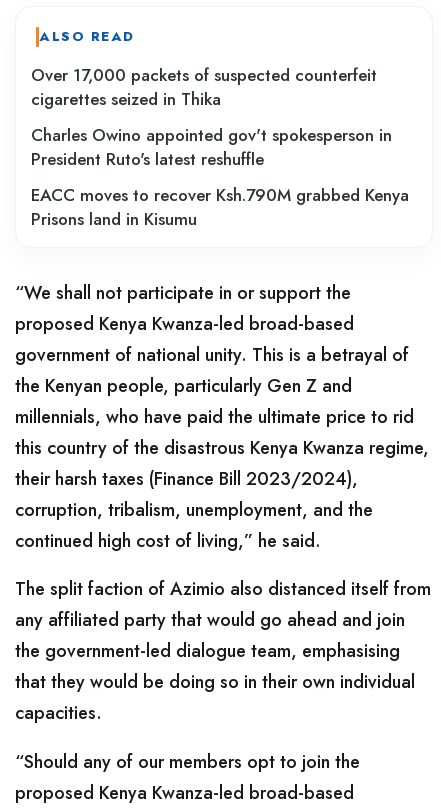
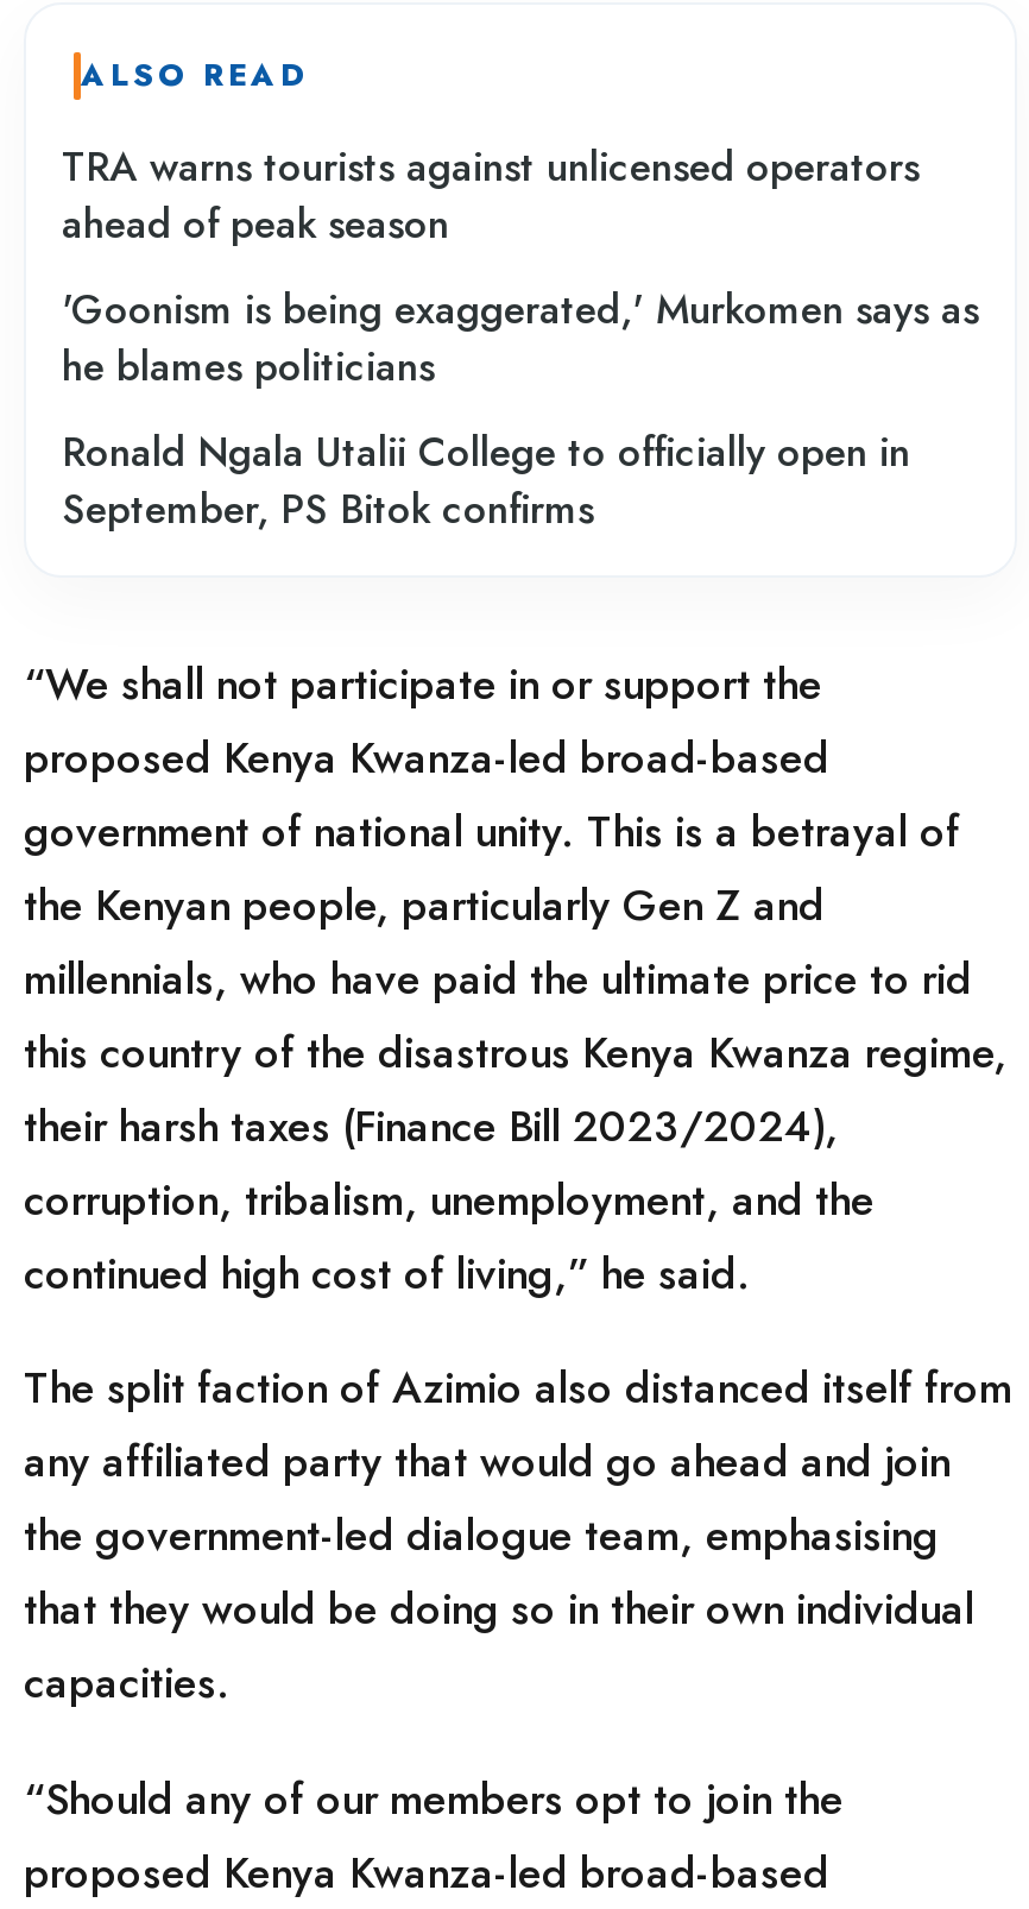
[31,62,377,110] Over 17,000 packets of suspected counterfeit | cigarettes seized in Thika -> [62,137,920,251] TRA warns tourists against unlicensed operators | ahead of peak season
[31,122,392,170] Charles Owino appointed gov't spokesperson in | President Ruto's latest reshuffle -> [62,279,979,393] 'Goonism is being exaggerated,' Murkomen says as | he blames politicians
[31,182,409,230] EACC moves to recover Ksh.790M grabbed Kenya | Prisons land in Kisumu -> [62,422,910,536] Ronald Ngala Utalii College to officially open in | September, PS Bitok confirms

